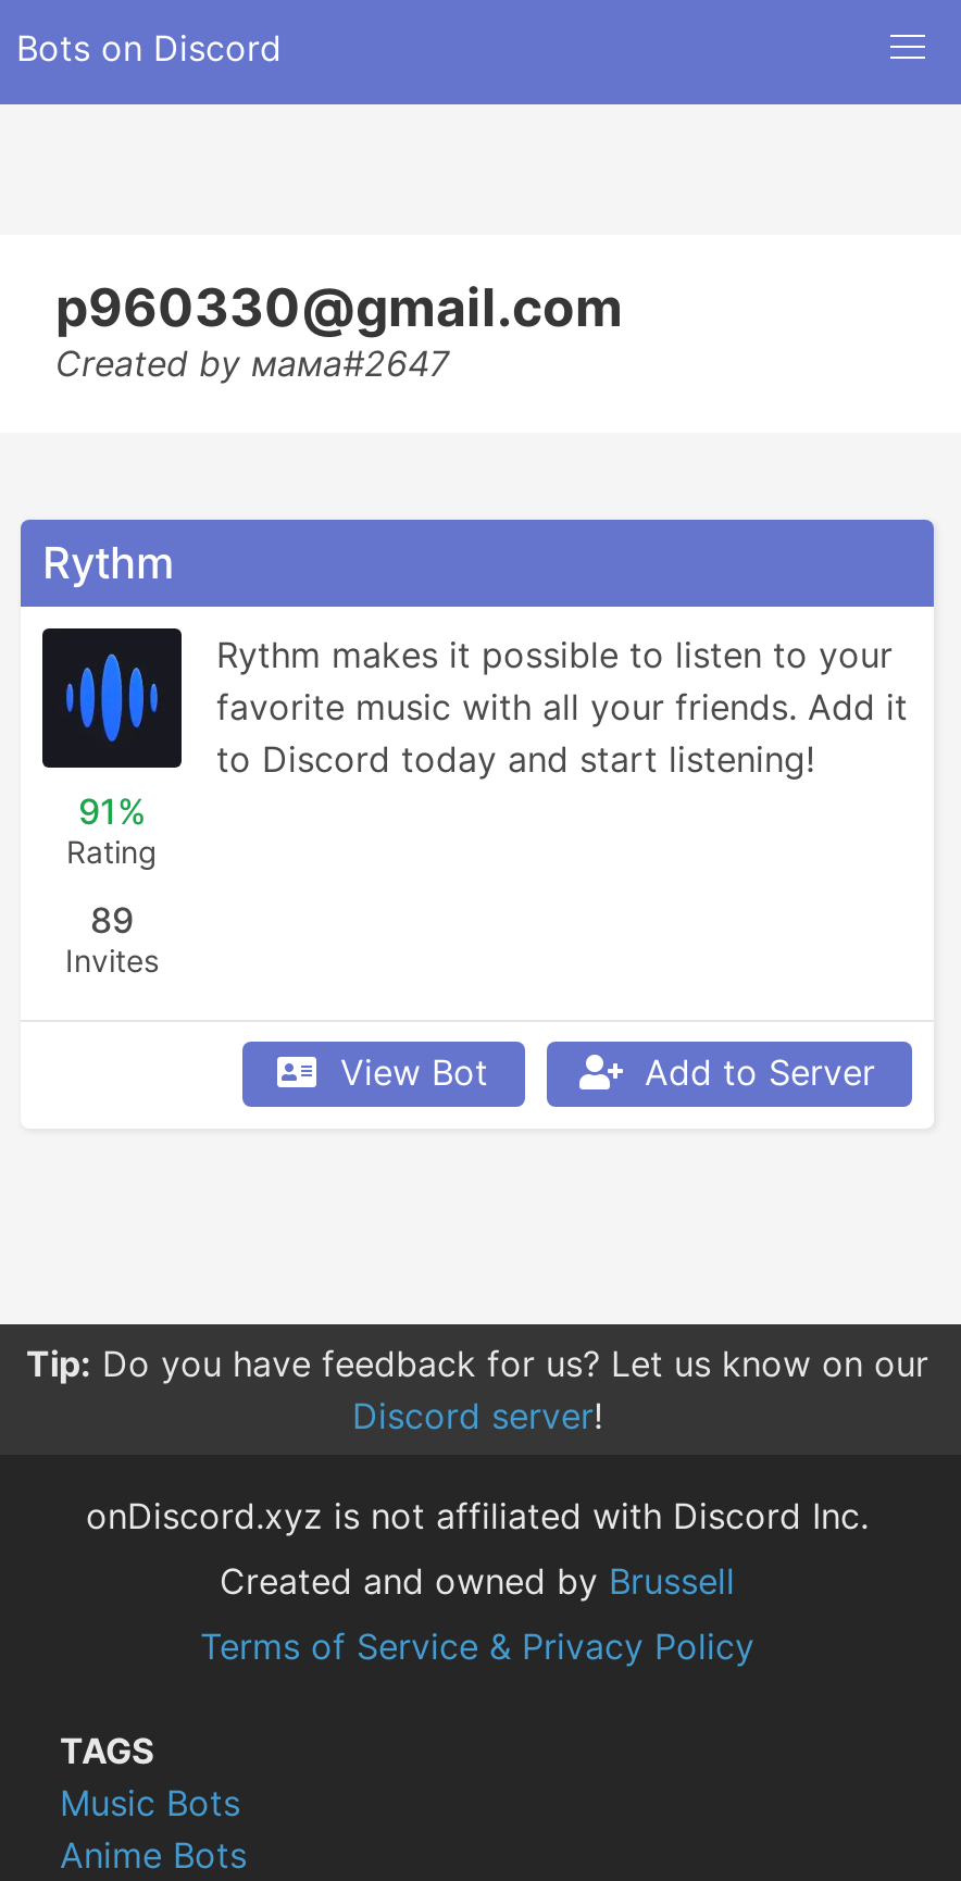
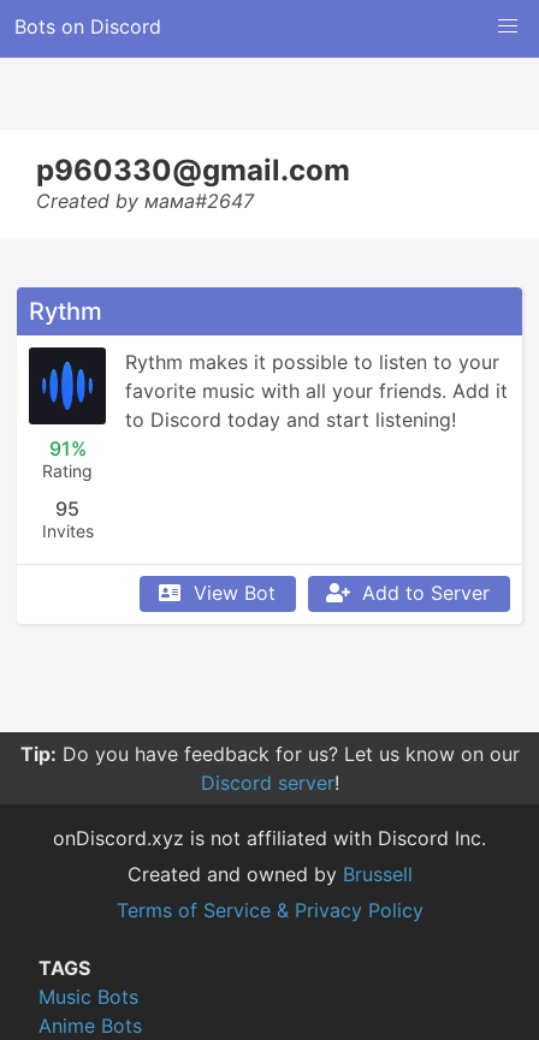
[90,898,134,942] 89 -> [55,497,79,521] 95

